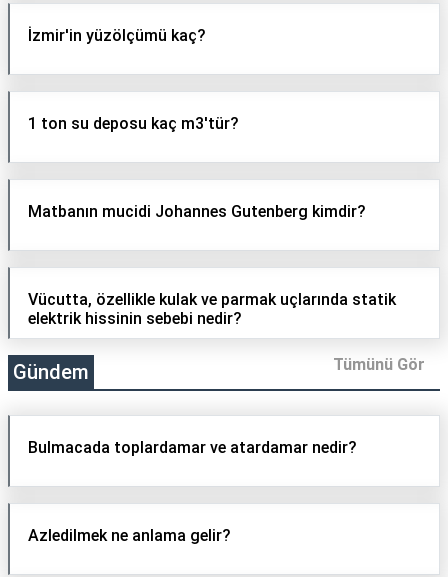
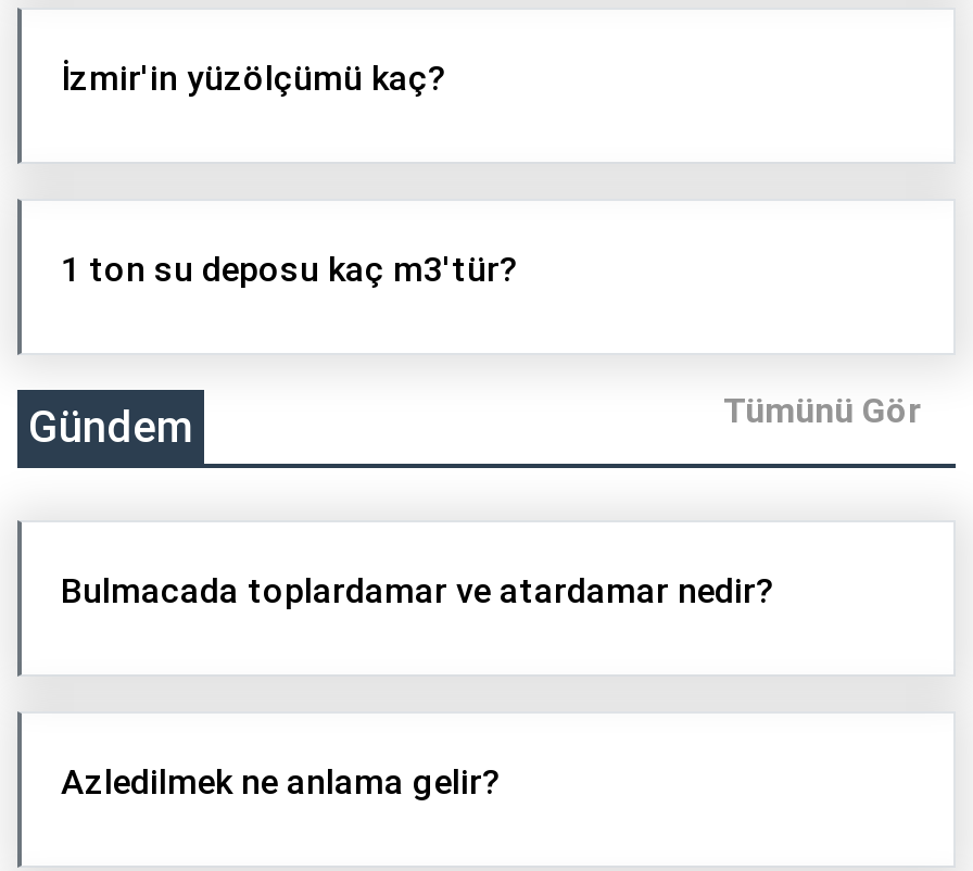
[28,202,366,221] Matbanın mucidi Johannes Gutenberg kimdir? -> none
[28,290,396,328] Vücutta, özellikle kulak ve parmak uçlarında statik | elektrik hissinin sebebi nedir? -> none

